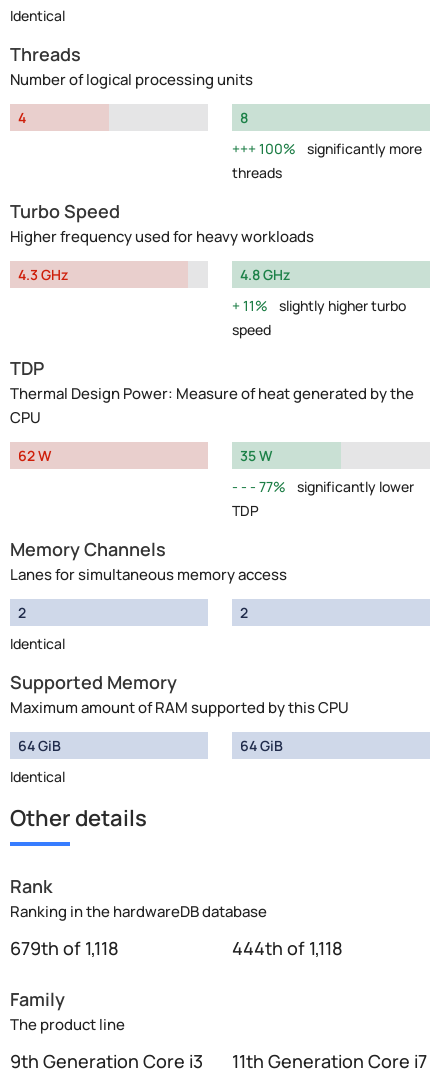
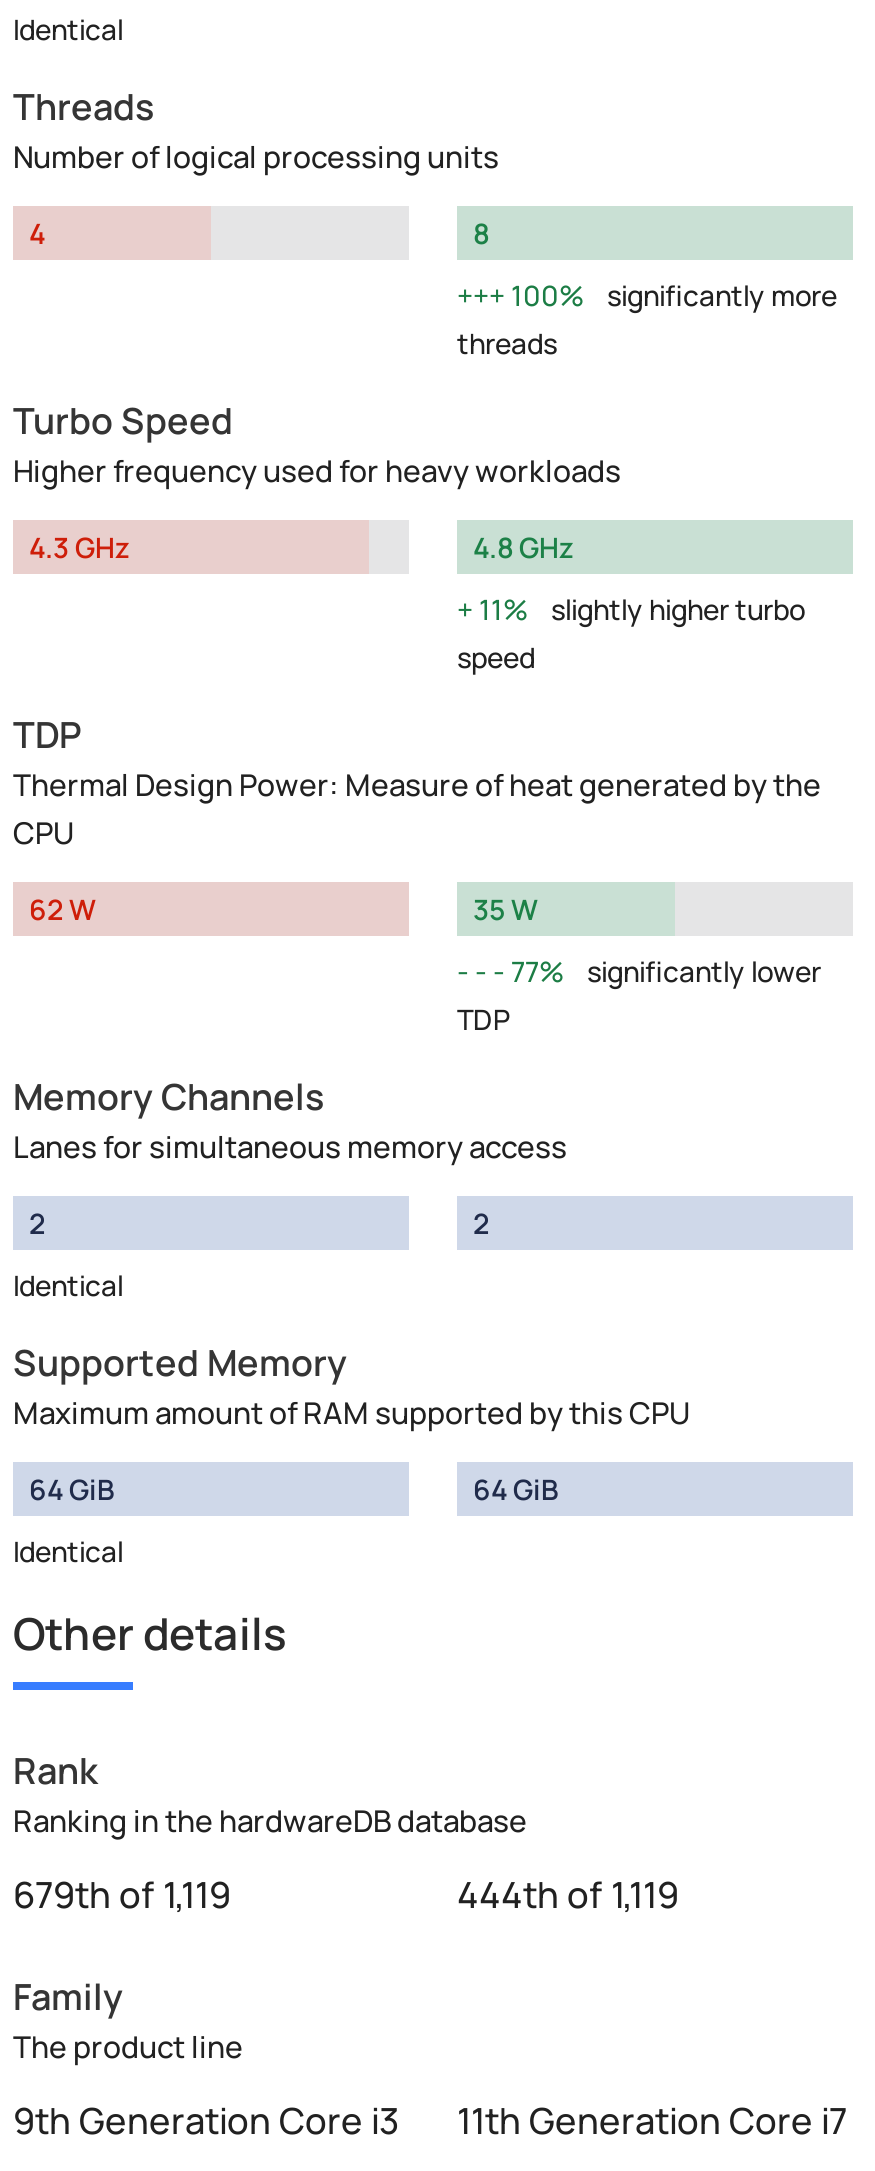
[10,936,119,960] 679th of 1,118 -> [13,1870,231,1918] 679th of 1,119
[232,936,343,960] 444th of 1,118 -> [457,1870,679,1918] 444th of 1,119

